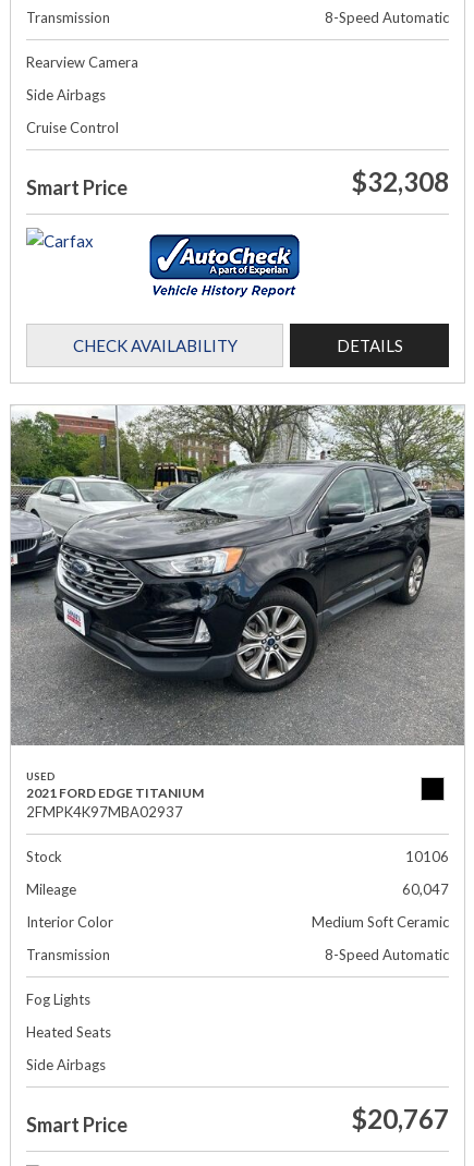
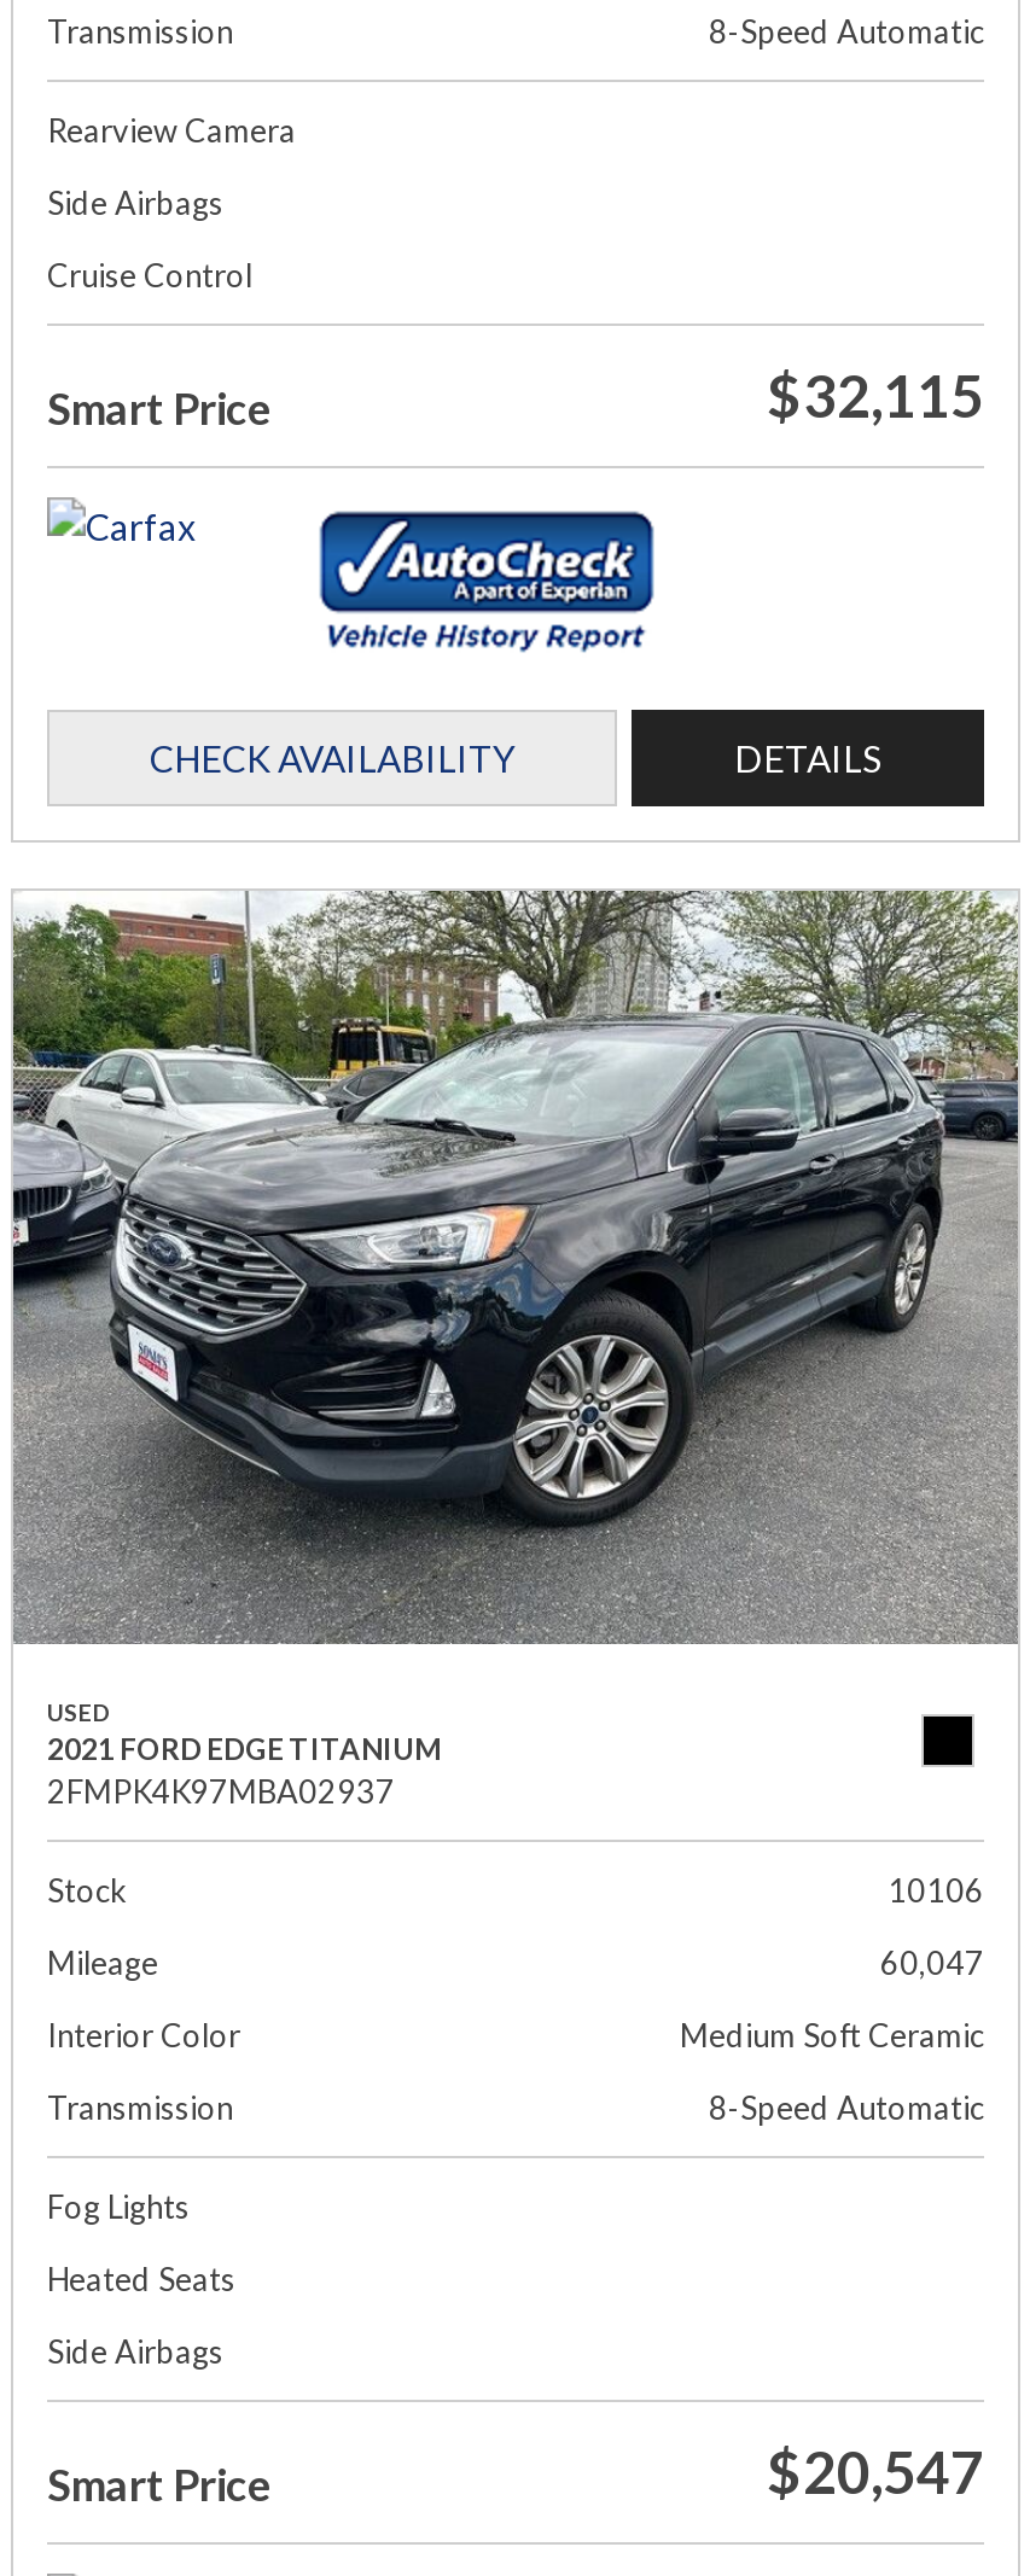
[351,166,449,197] $32,308 -> [767,360,984,430] $32,115
[351,1103,449,1134] $20,767 -> [767,2436,984,2506] $20,547

